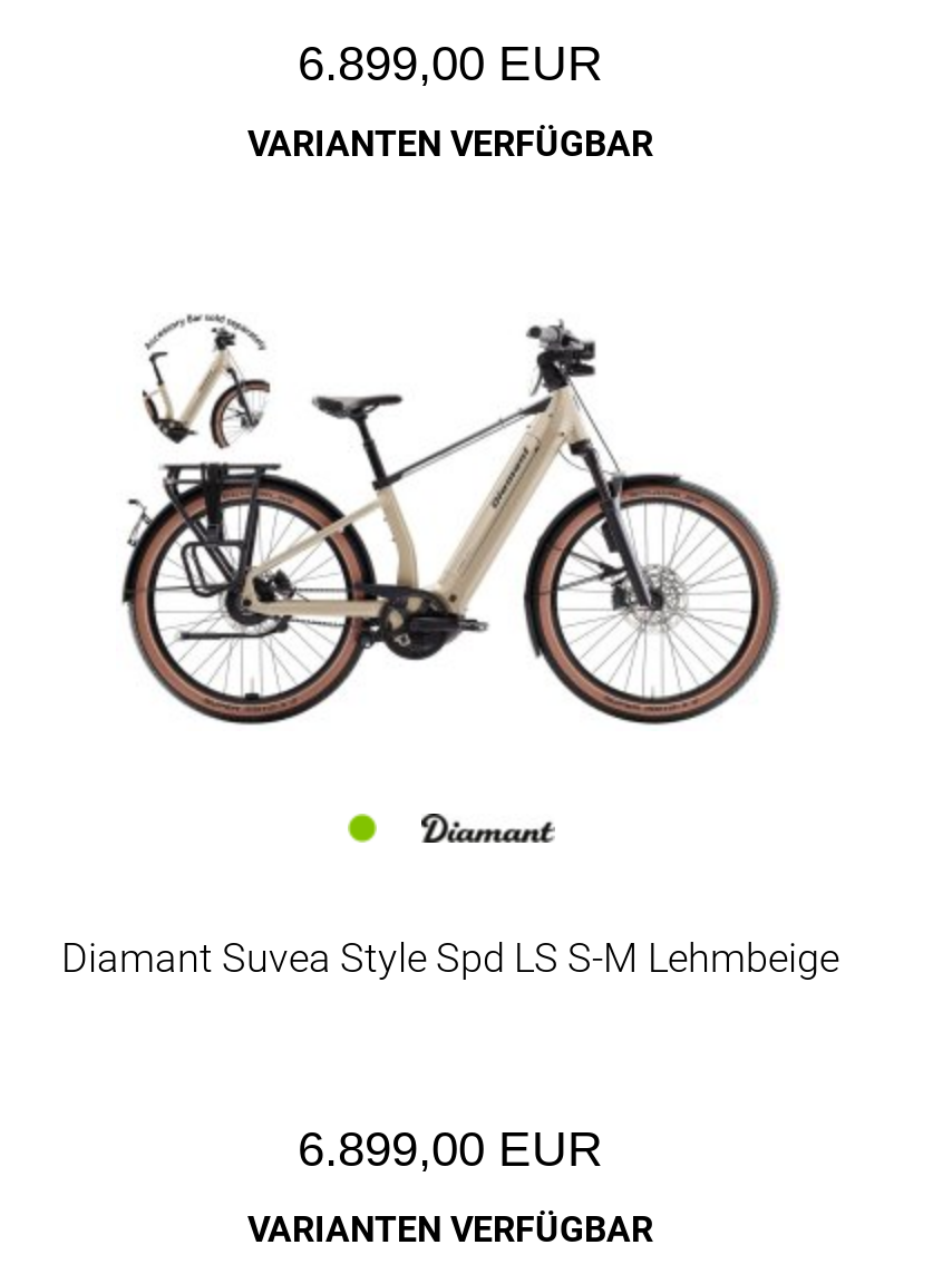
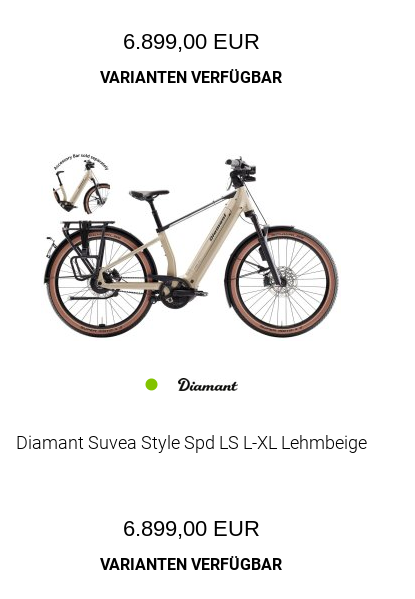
[61,934,839,981] Diamant Suvea Style Spd LS S-M Lehmbeige -> [15,432,366,453] Diamant Suvea Style Spd LS L-XL Lehmbeige

